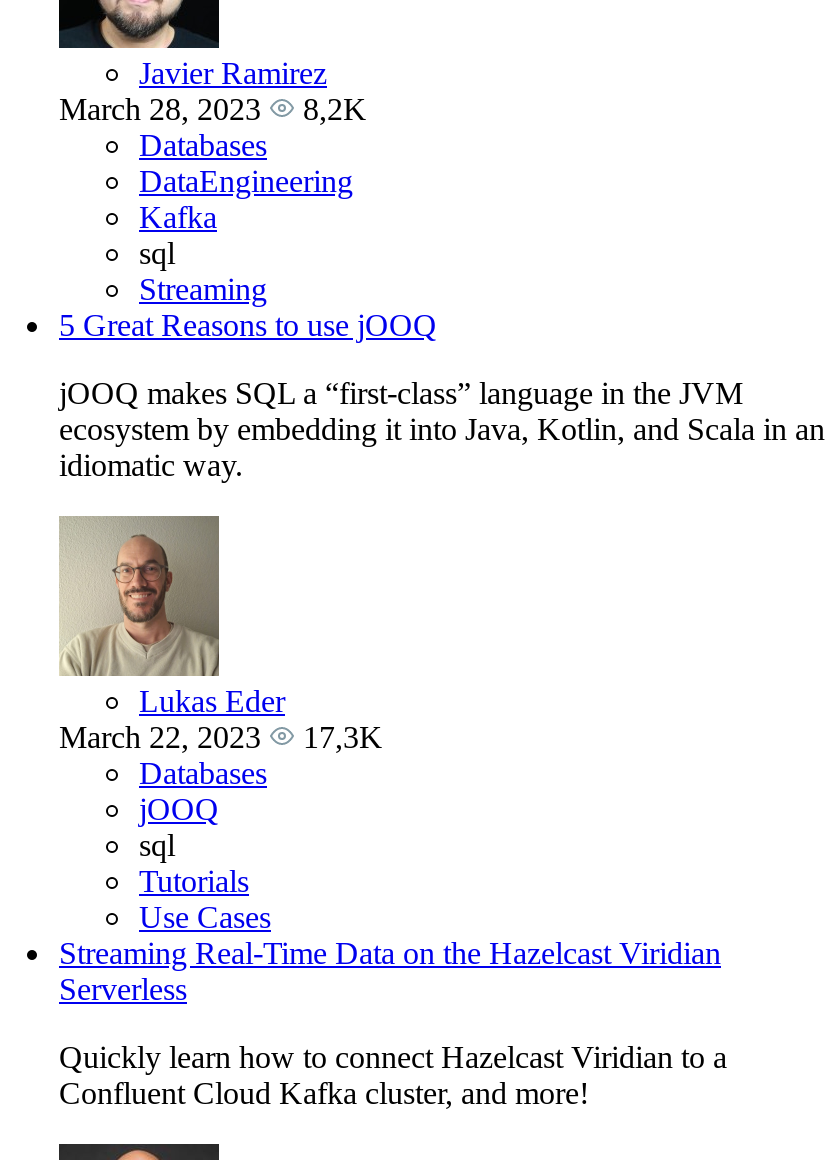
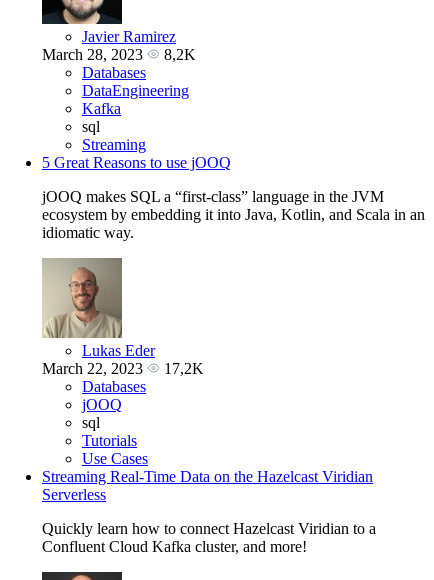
[59,721,383,755] March 22, 2023 17,3K -> [42,360,204,377] March 22, 2023 17,2K

